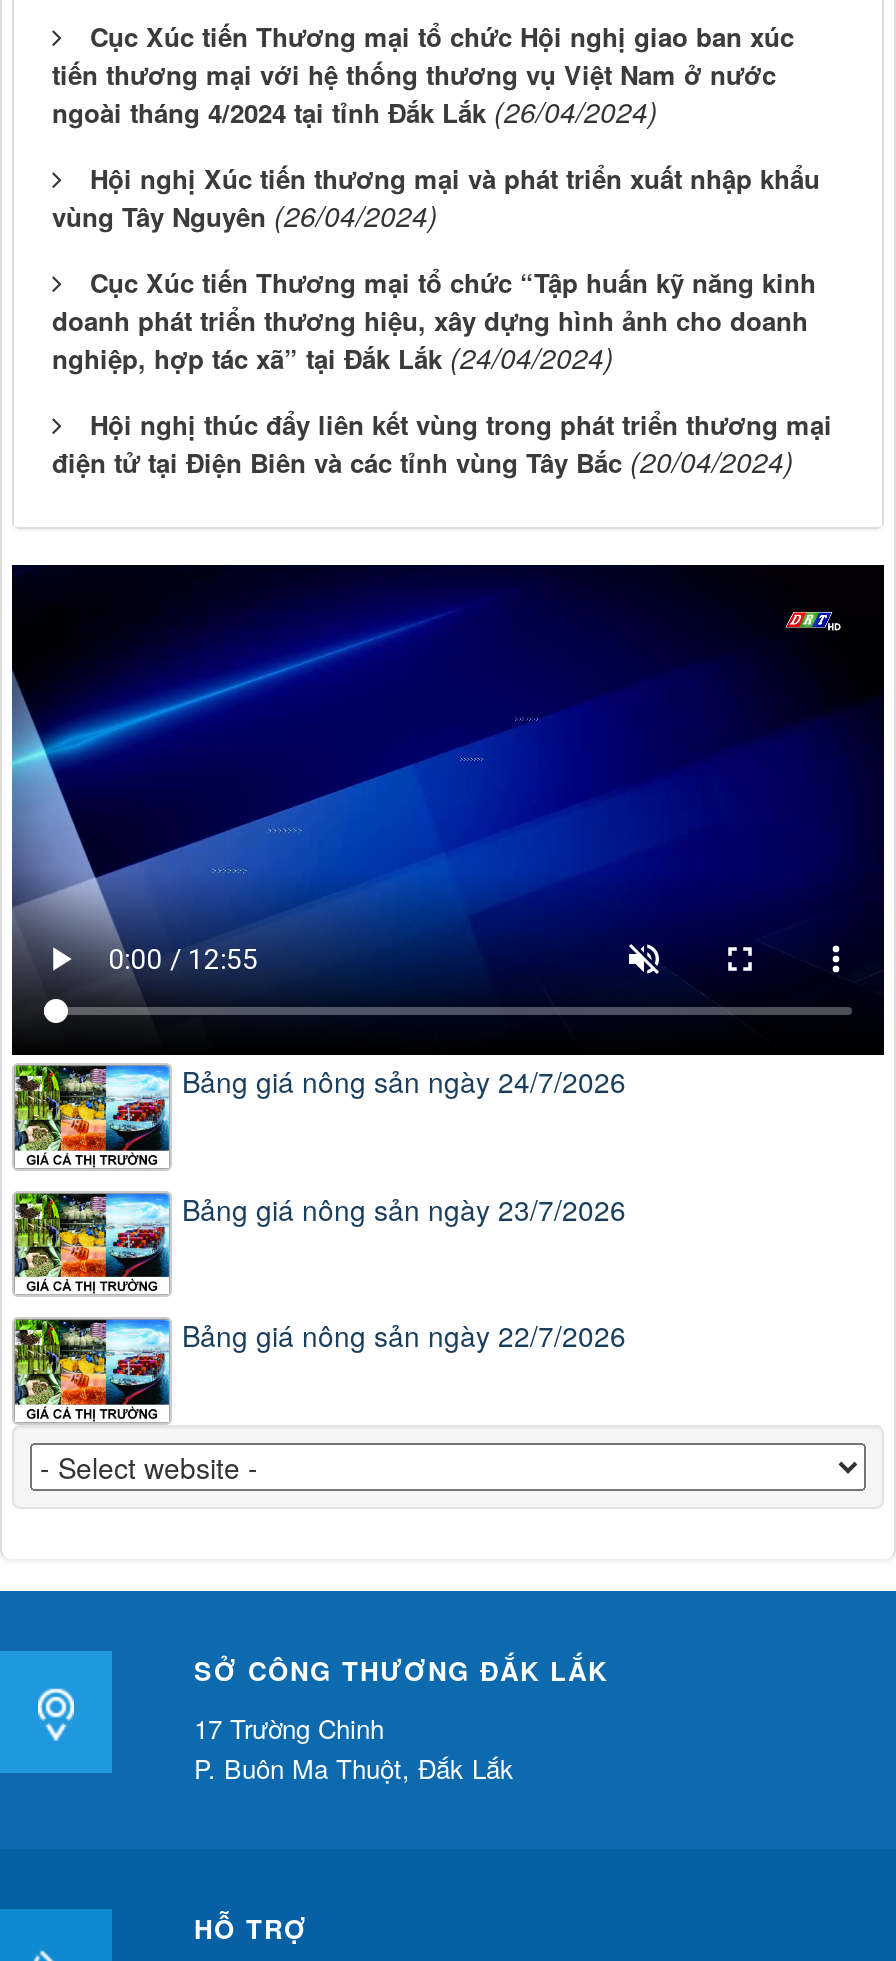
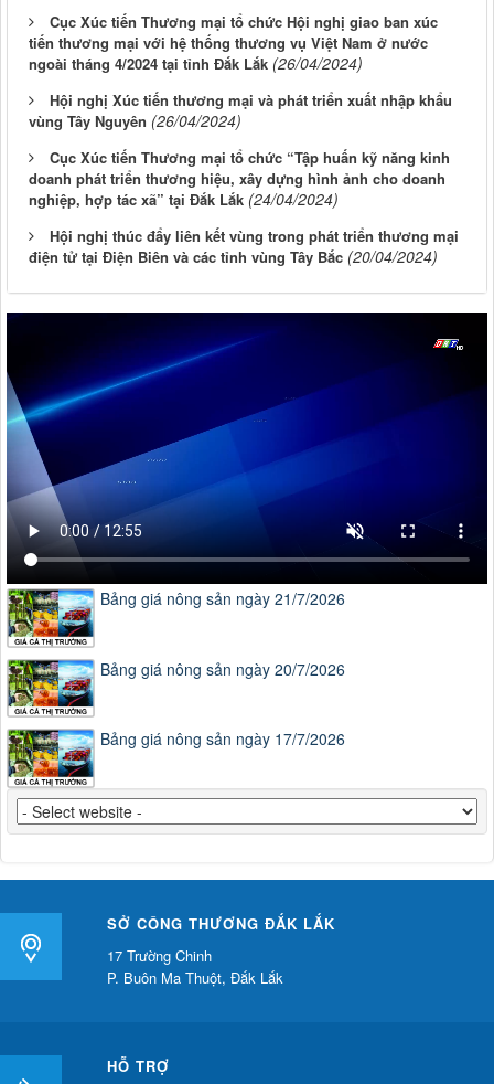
[182,1061,626,1101] Bảng giá nông sản ngày 24/7/2026 -> [100,587,345,609] Bảng giá nông sản ngày 21/7/2026
[182,1188,626,1228] Bảng giá nông sản ngày 23/7/2026 -> [100,657,345,679] Bảng giá nông sản ngày 20/7/2026
[182,1316,626,1356] Bảng giá nông sản ngày 22/7/2026 -> [100,728,345,750] Bảng giá nông sản ngày 17/7/2026

